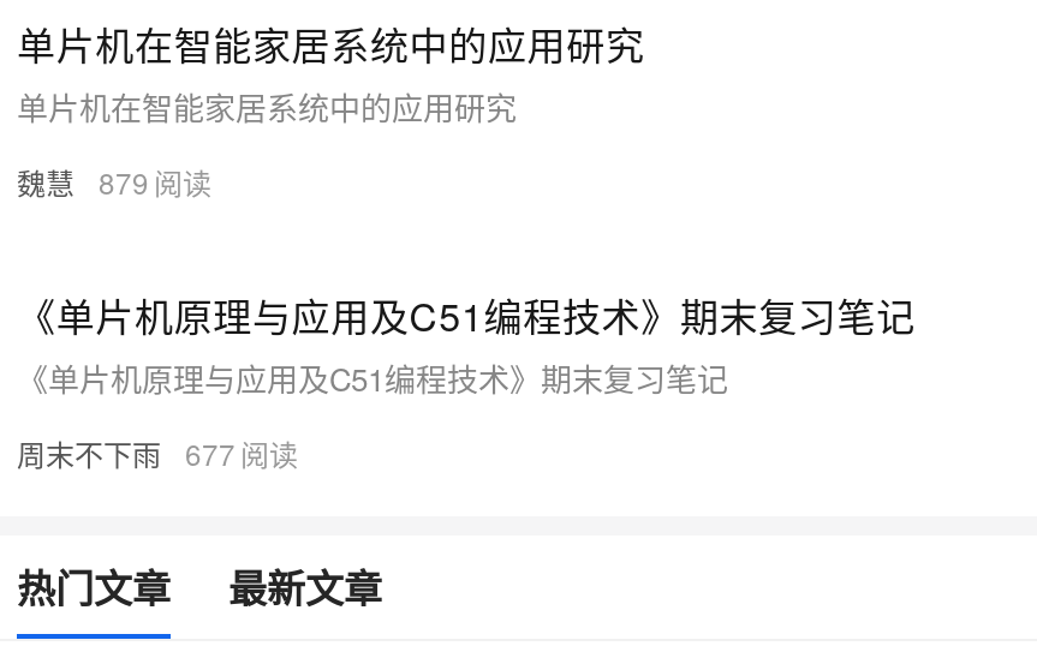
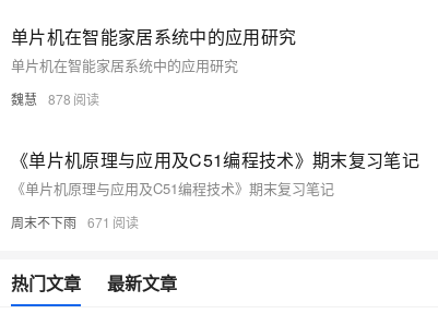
[17,160,149,201] 魏慧 879 -> [11,89,71,108] 魏慧 878
[17,431,236,472] 周末不下雨 677 -> [11,212,110,231] 周末不下雨 671

